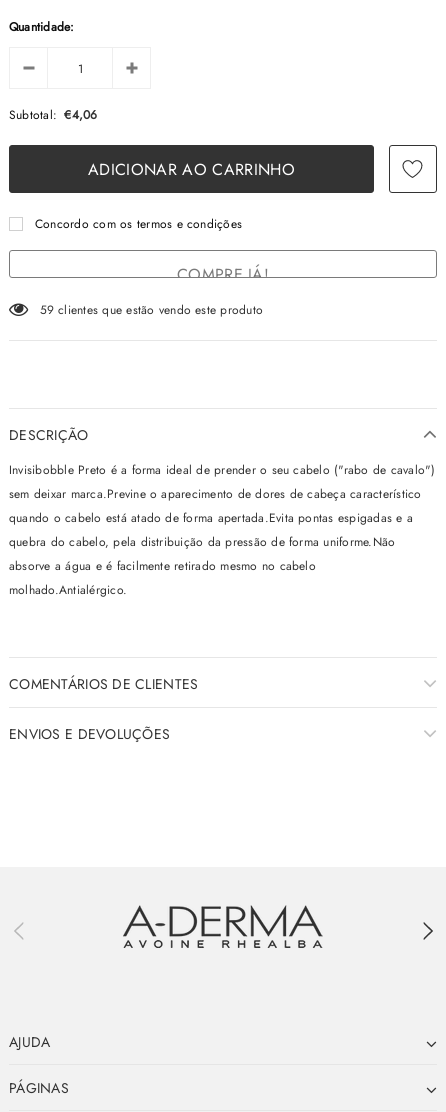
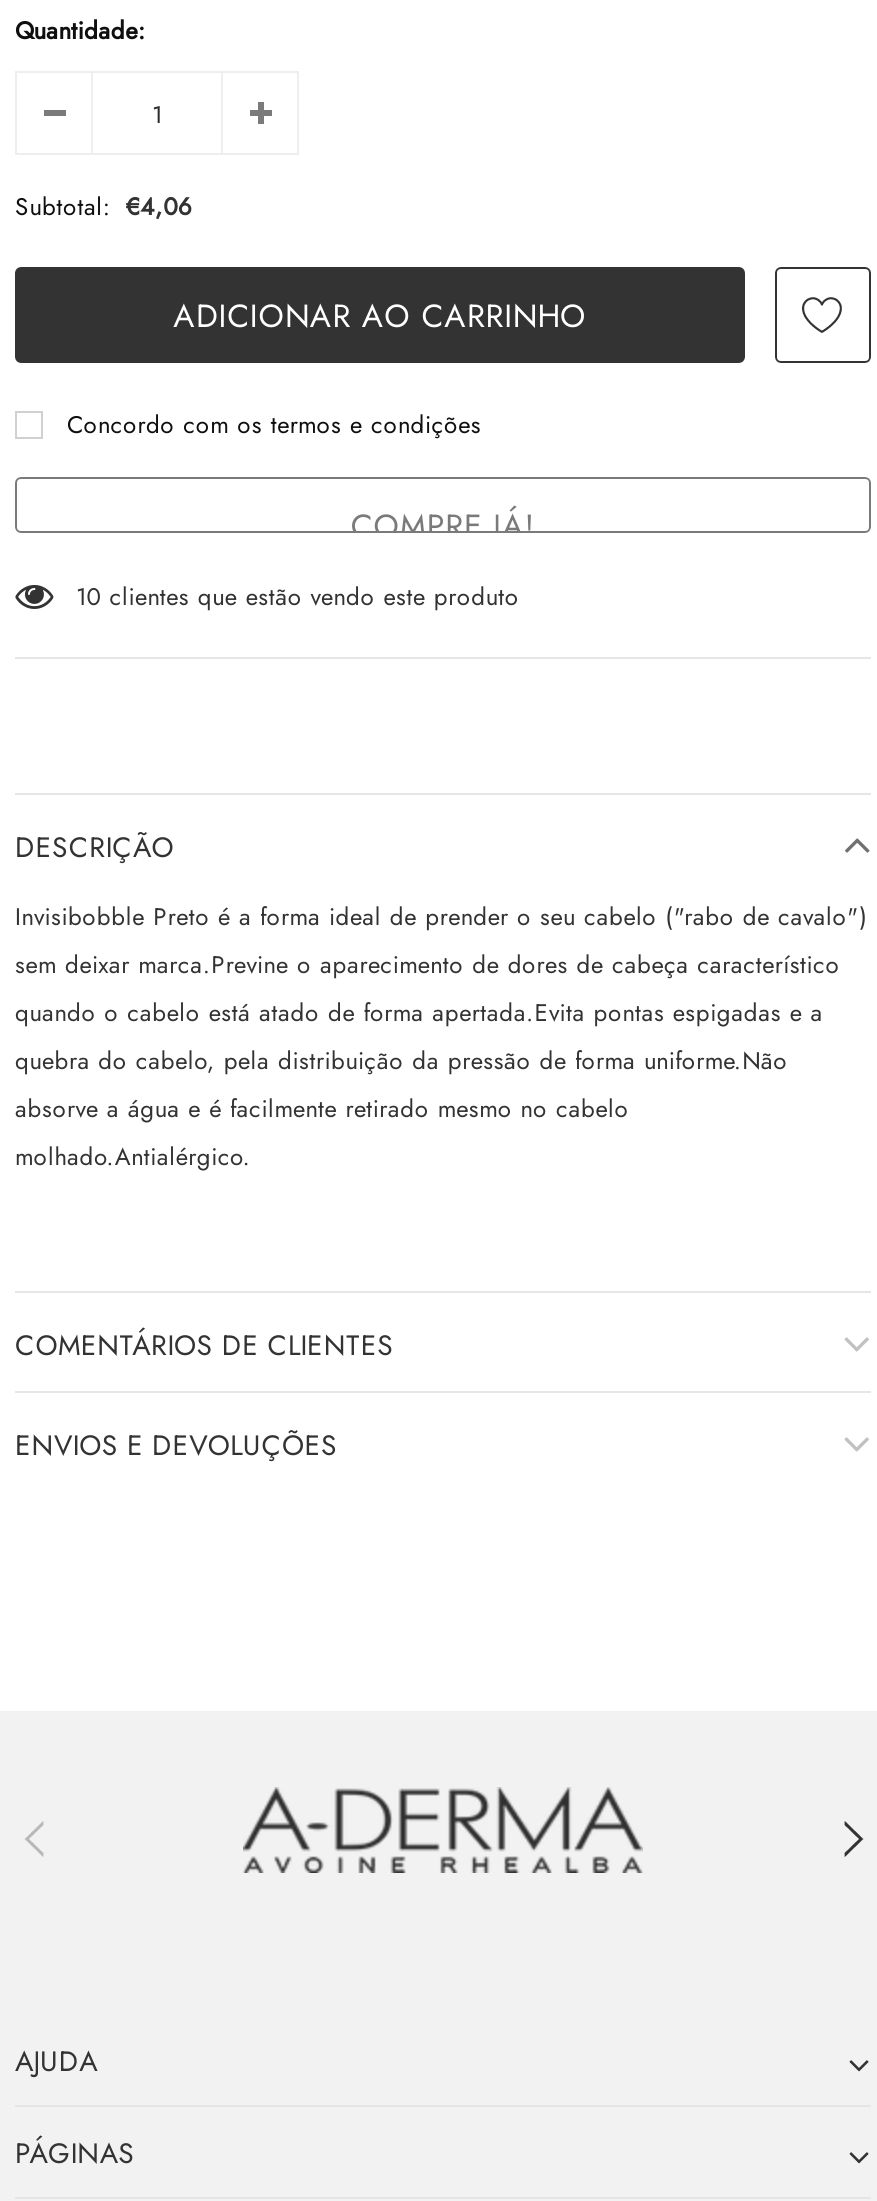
[39,301,263,319] 59 clientes que estão vendo este produto -> [76,580,519,616] 10 clientes que estão vendo este produto

